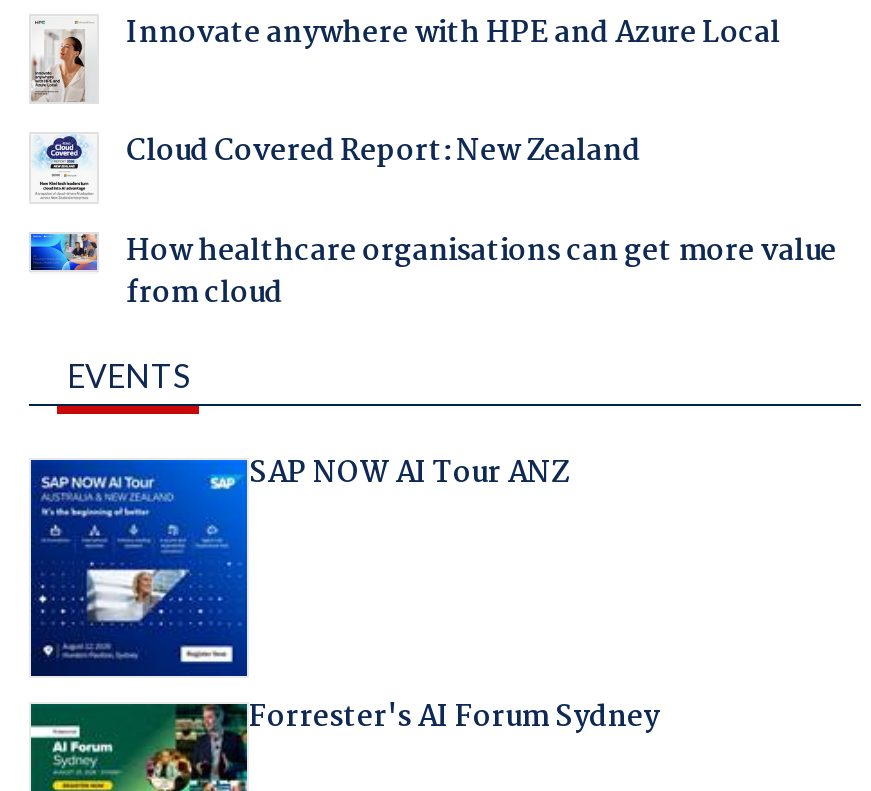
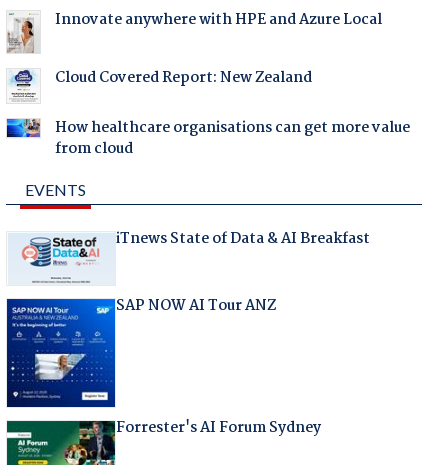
none -> [9,227,370,284] [image] | iTnews State of Data & AI Breakfast

